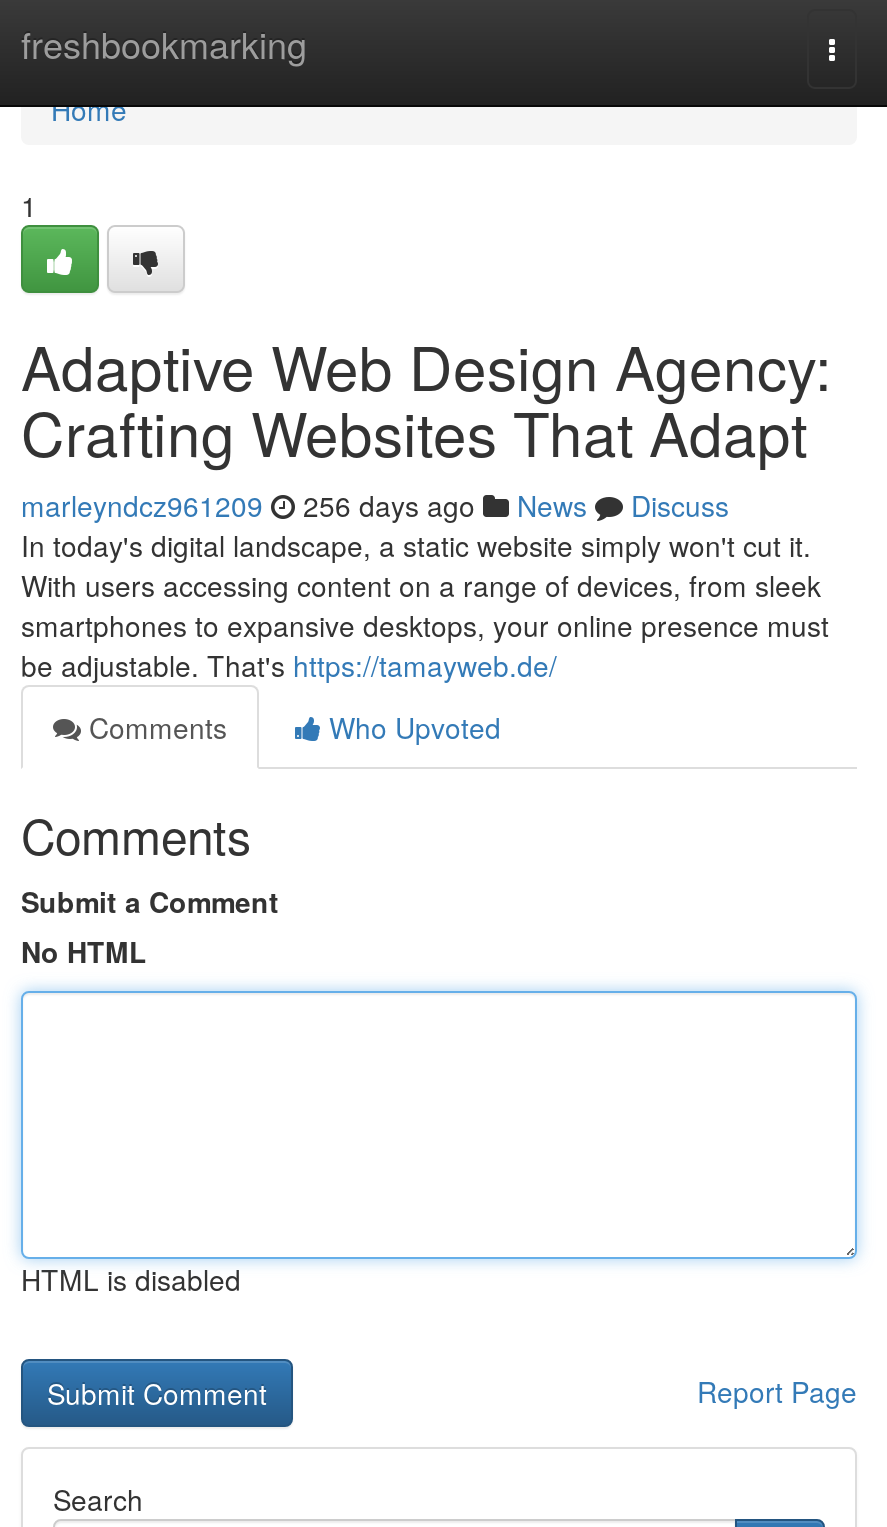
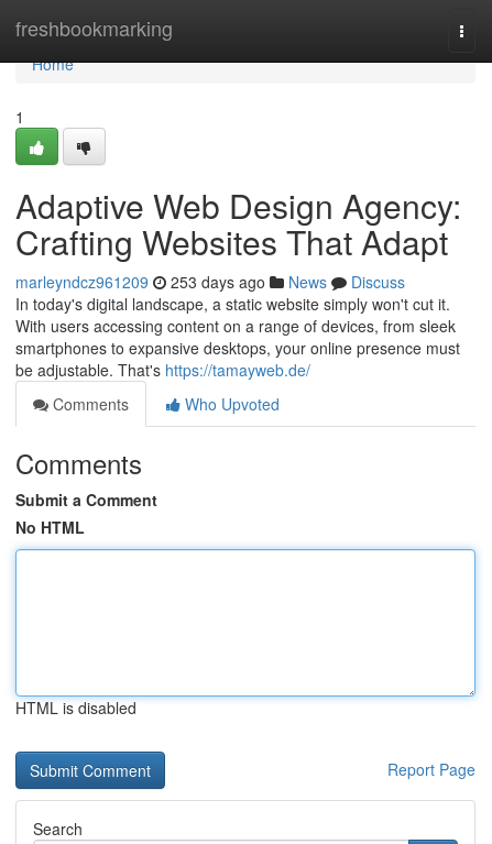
[21,485,729,525] marleyndcz961209 256 days ago News Discuss -> [15,271,405,293] marleyndcz961209 253 days ago News Discuss

